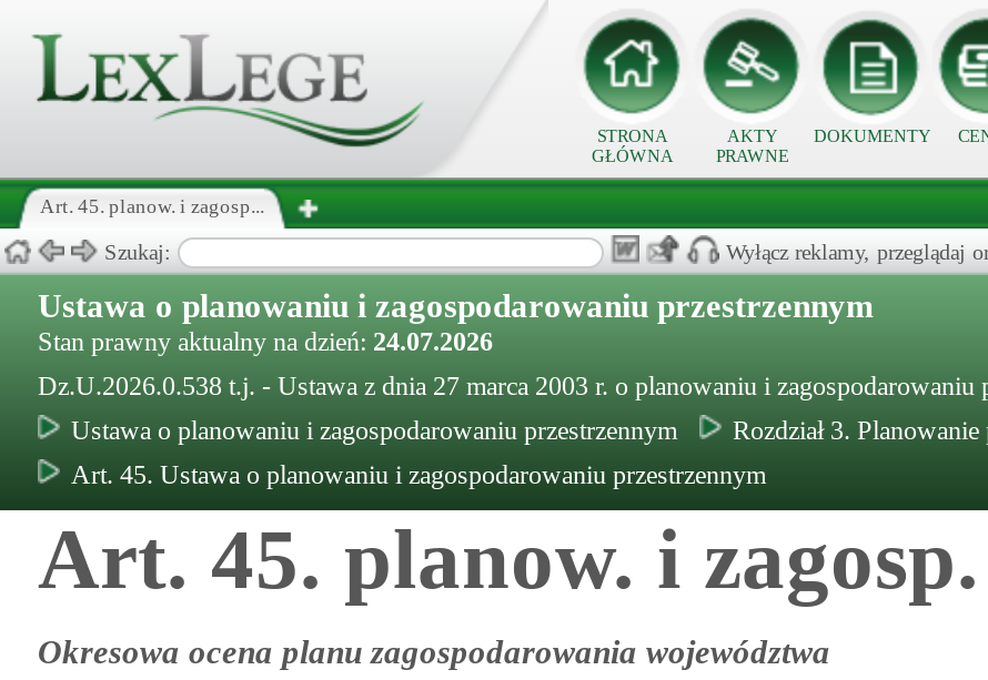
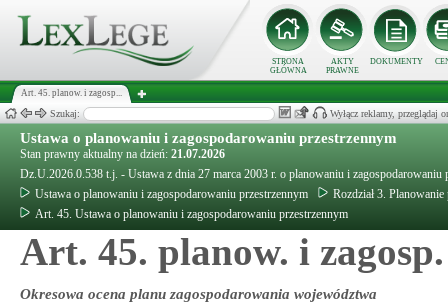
[38,326,493,357] Stan prawny aktualny na dzień: 24.07.2026 -> [20,147,225,161] Stan prawny aktualny na dzień: 21.07.2026

